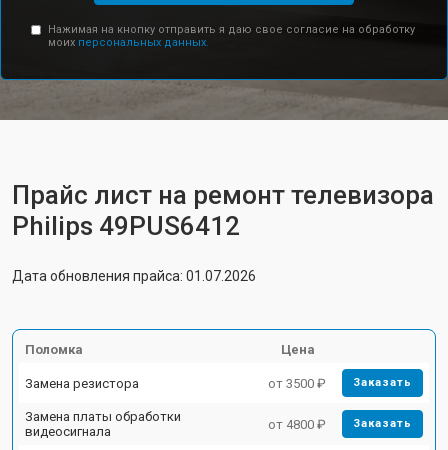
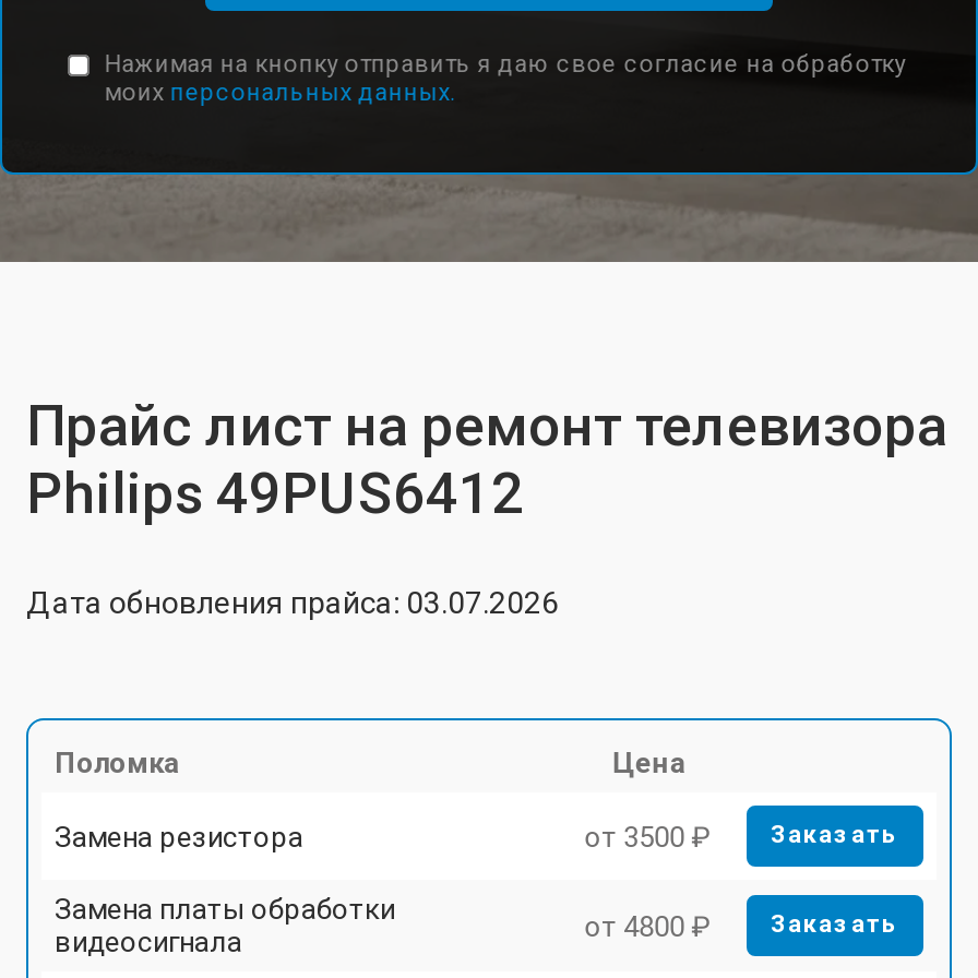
[12,268,256,284] Дата обновления прайса: 01.07.2026 -> [26,585,559,620] Дата обновления прайса: 03.07.2026

